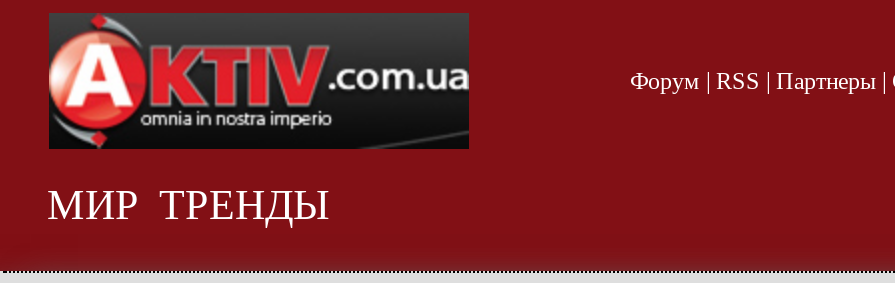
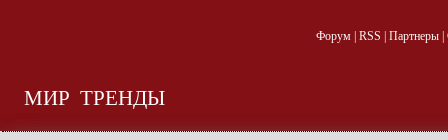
[47,13,471,151] [image] -> none

